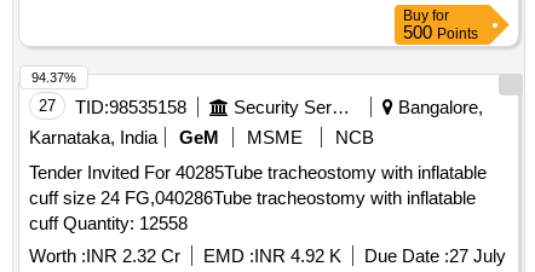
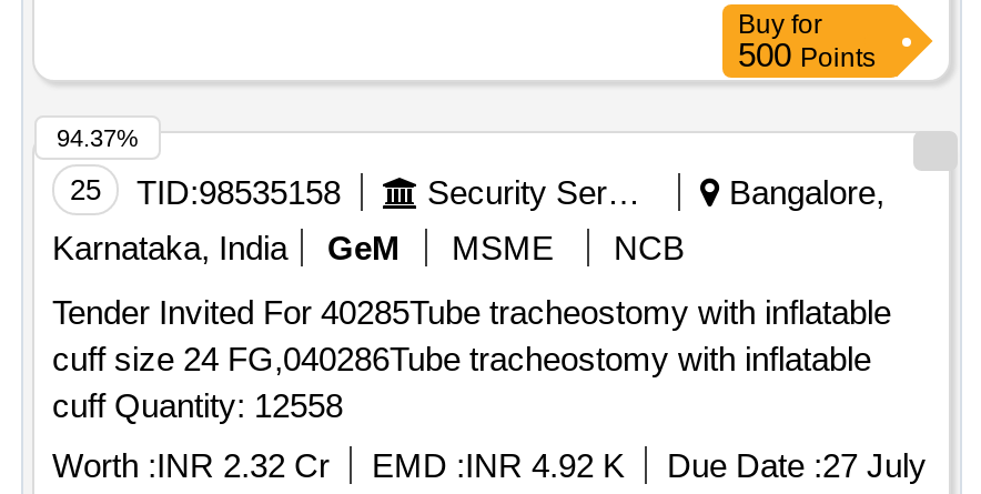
[39,97,186,118] 27 TID:98535158 -> [70,174,341,211] 25 TID:98535158

